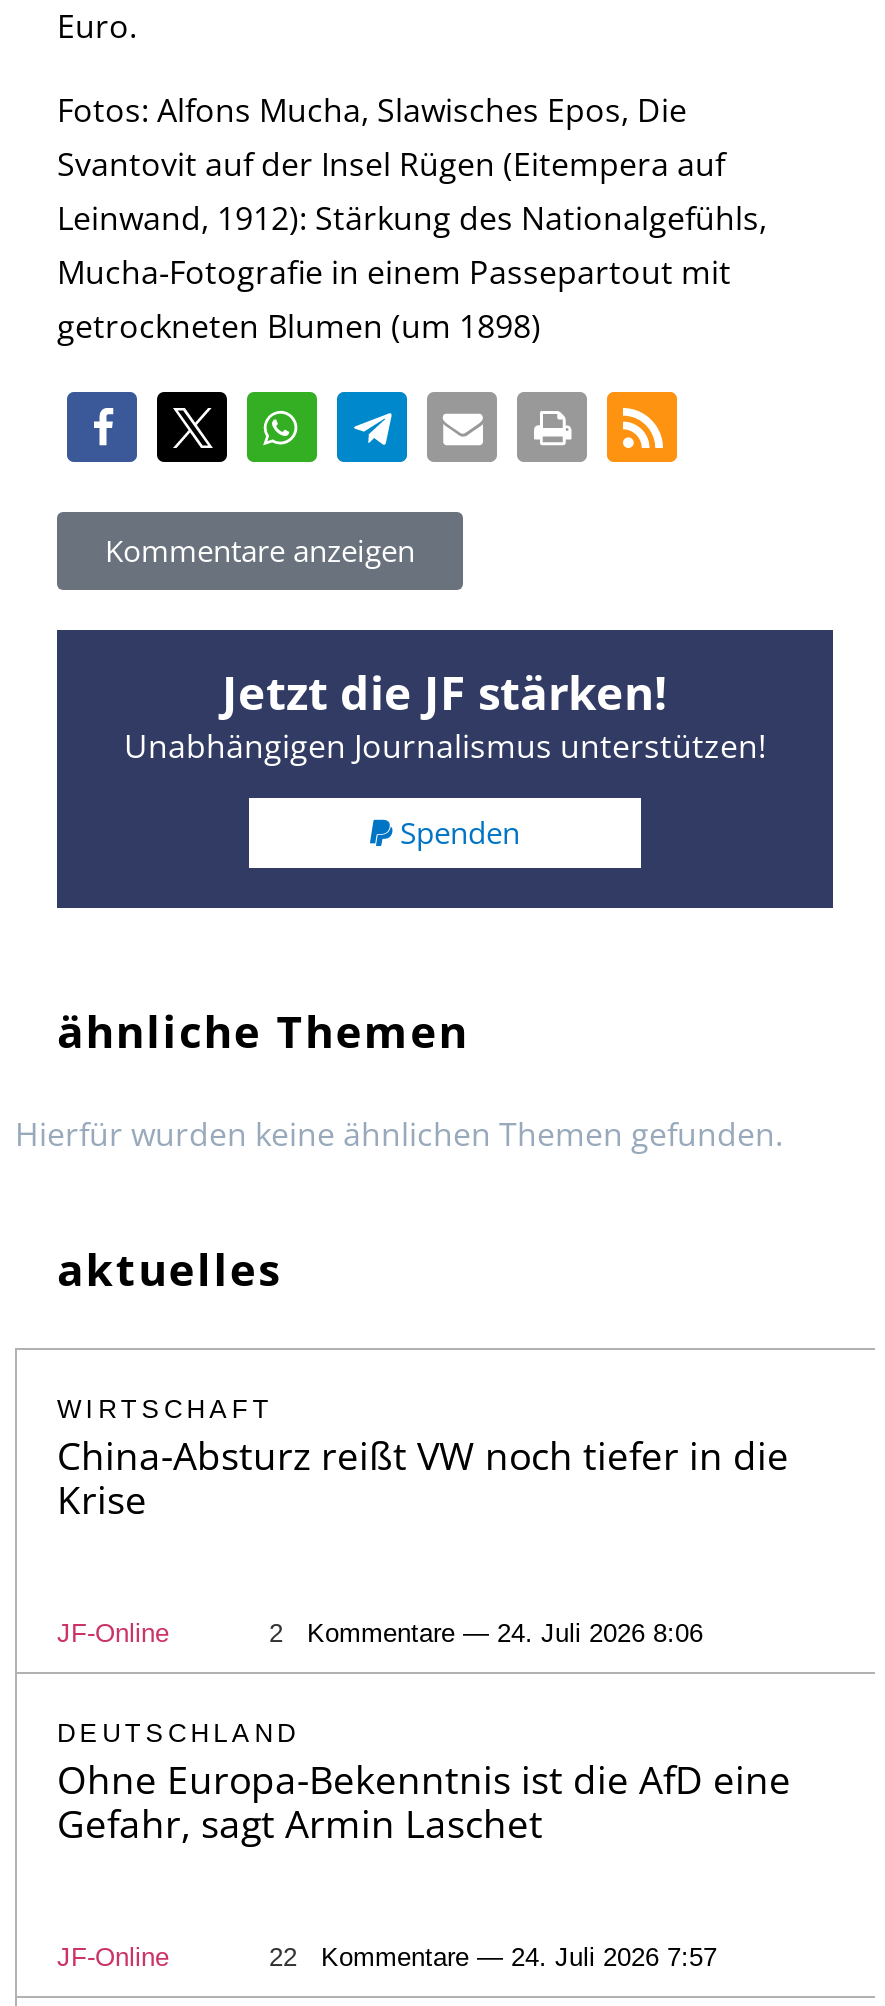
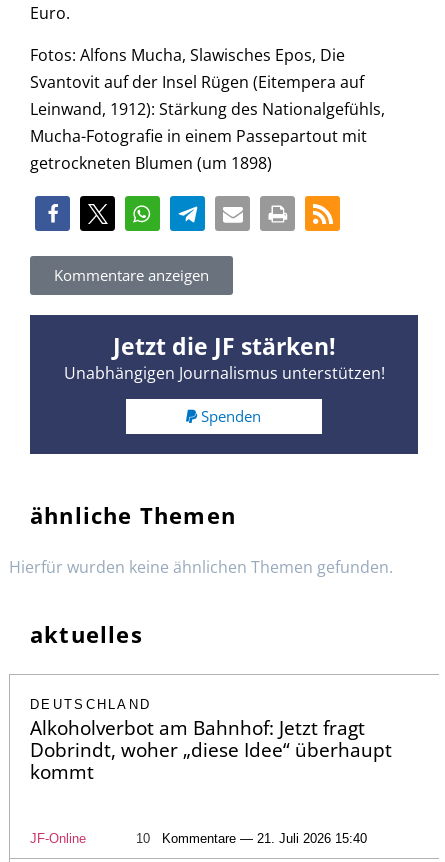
[57,1395,789,1649] WIRTSCHAFT | China-Absturz reißt VW noch tiefer in die | Krise | JF-Online | 2 | Kommentare — 24. Juli 2026 8:06 -> none
moved [57,1719,300,1749] -> [30,697,151,712]: DEUTSCHLAND
[57,1755,791,1851] Ohne Europa-Bekenntnis ist die AfD eine | Gefahr, sagt Armin Laschet -> [30,715,392,785] Alkoholverbot am Bahnhof: Jetzt fragt | Dobrindt, woher „diese Idee“ überhaupt | kommt
[261,1943,297,1973] 22 -> [132,831,150,846] 10
[321,1943,717,1973] Kommentare — 24. Juli 2026 7:57 -> [162,831,367,846] Kommentare — 21. Juli 2026 15:40

